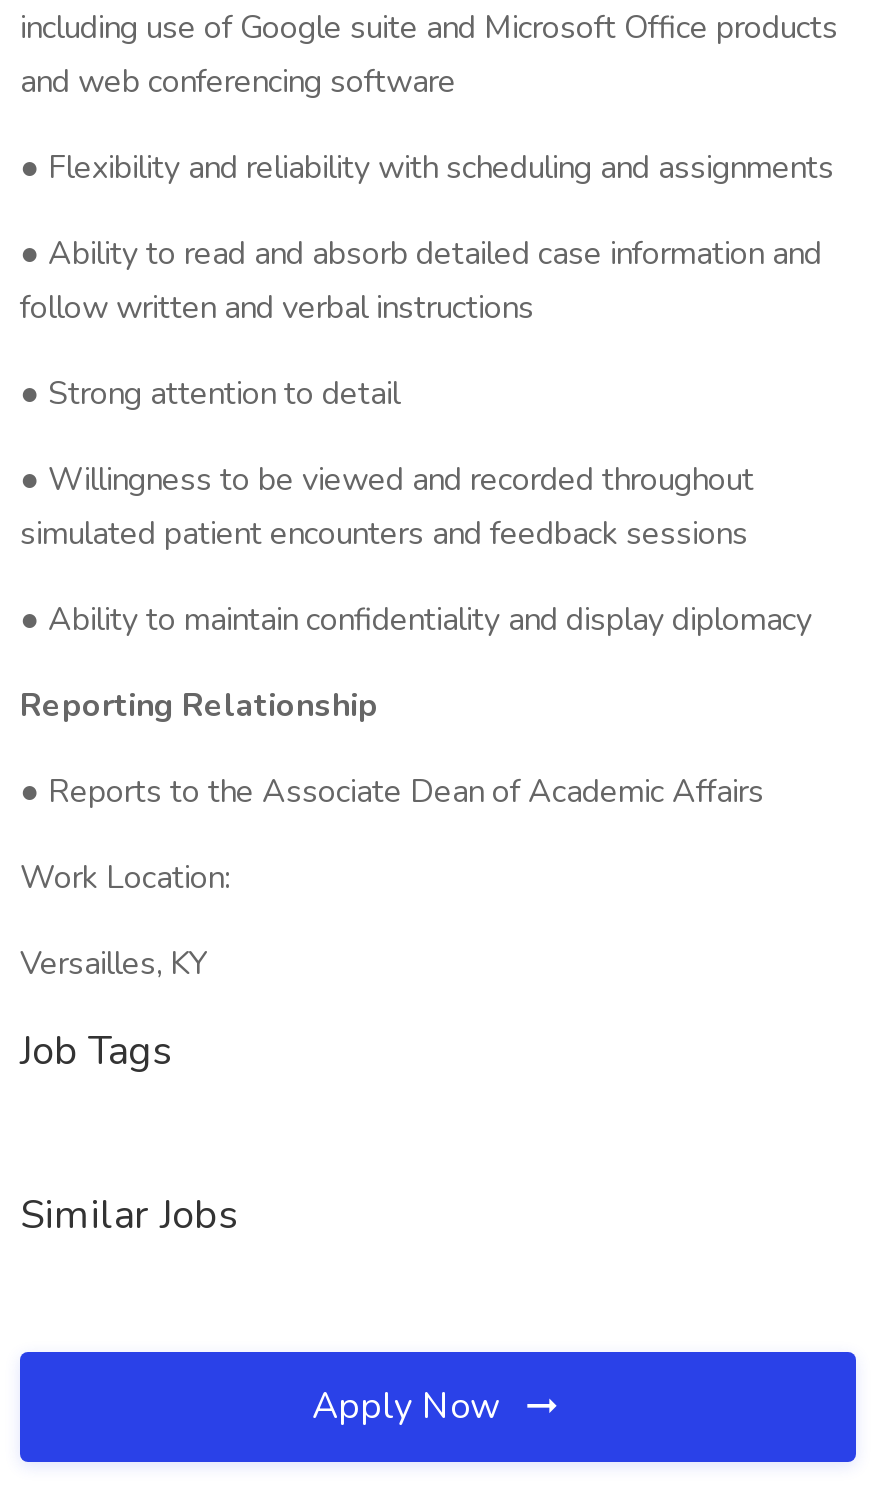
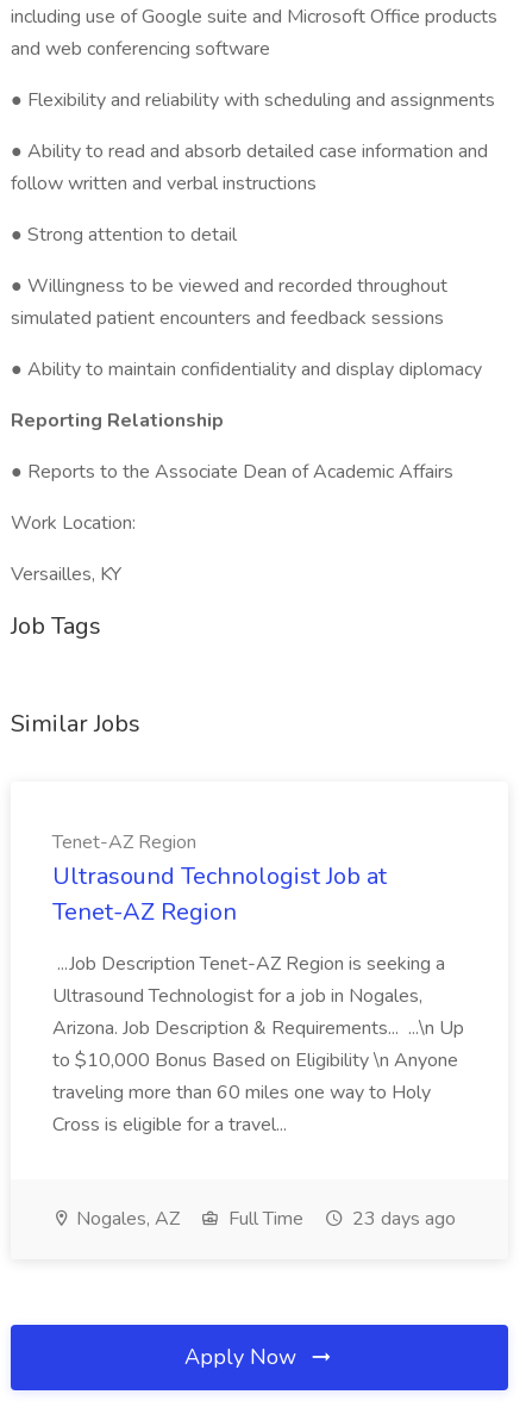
none -> [52,829,464,1138] Tenet-AZ Region | Ultrasound Technologist Job at | Tenet-AZ Region | ...Job Description Tenet-AZ Region is seeking a | Ultrasound Technologist for a job in Nogales, | Arizona. Job Description & Requirements... ...\n Up | to $10,000 Bonus Based on Eligibility \n Anyone | traveling more than 60 miles one way to Holy | Cross is eligible for a travel...
none -> [71,1206,456,1232] Nogales, AZ | Full Time | 23 days ago

